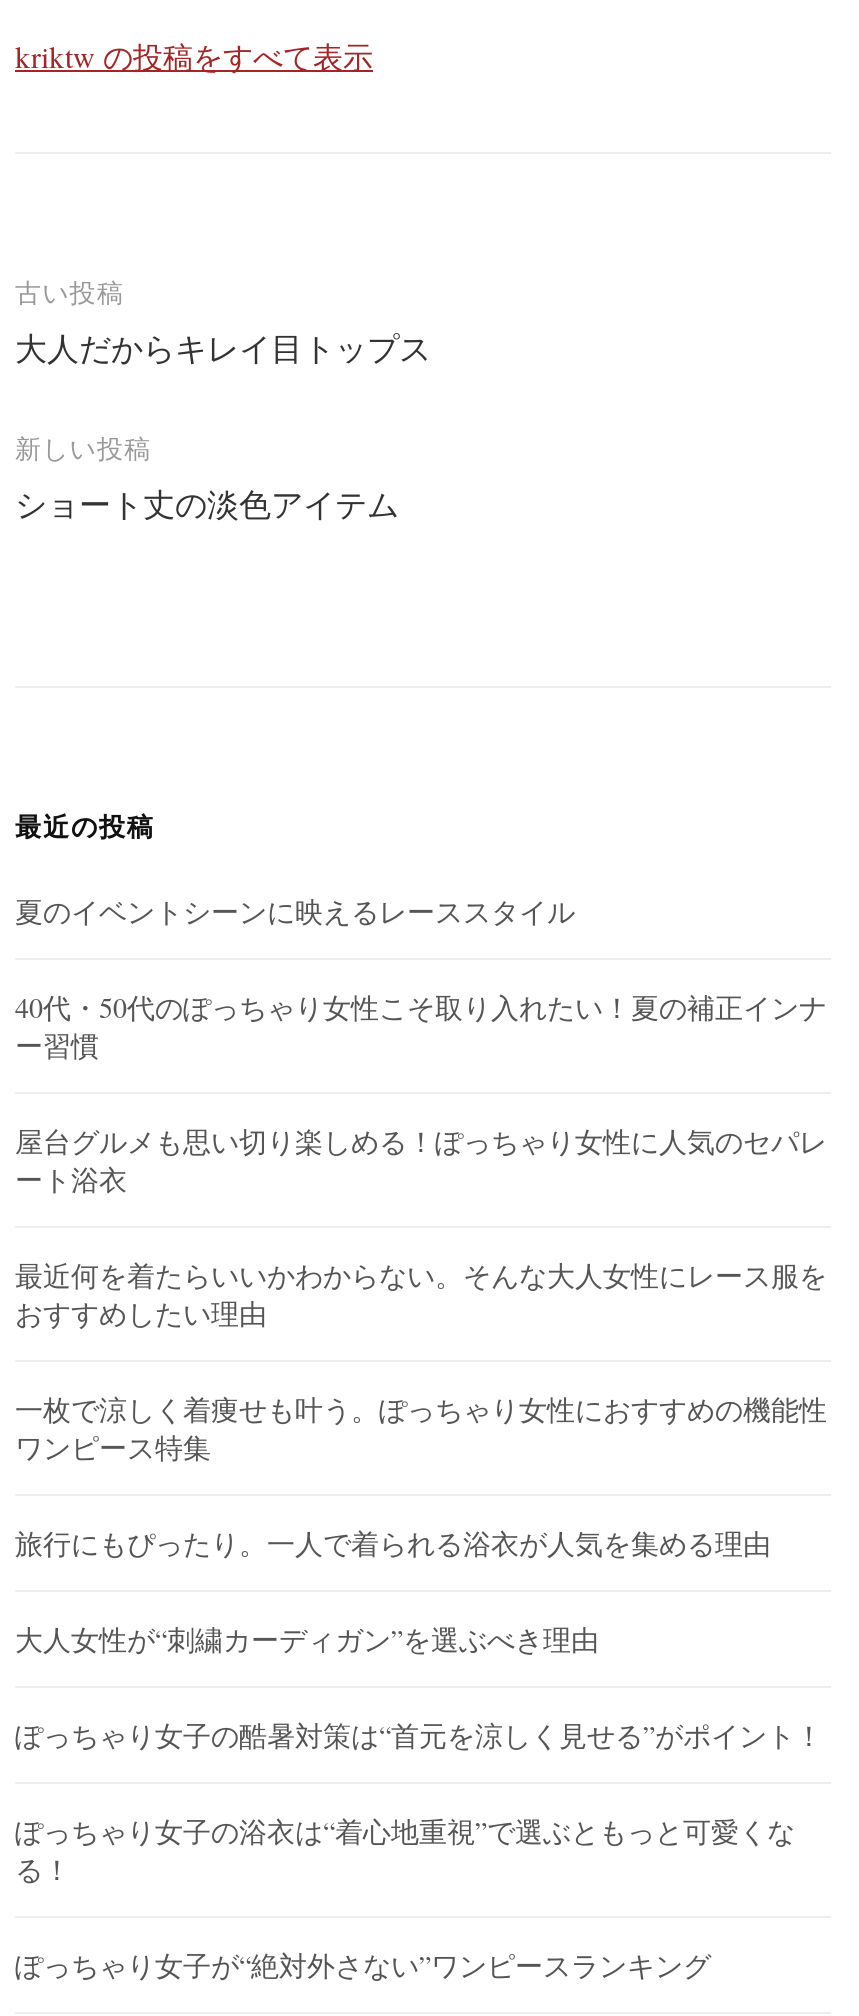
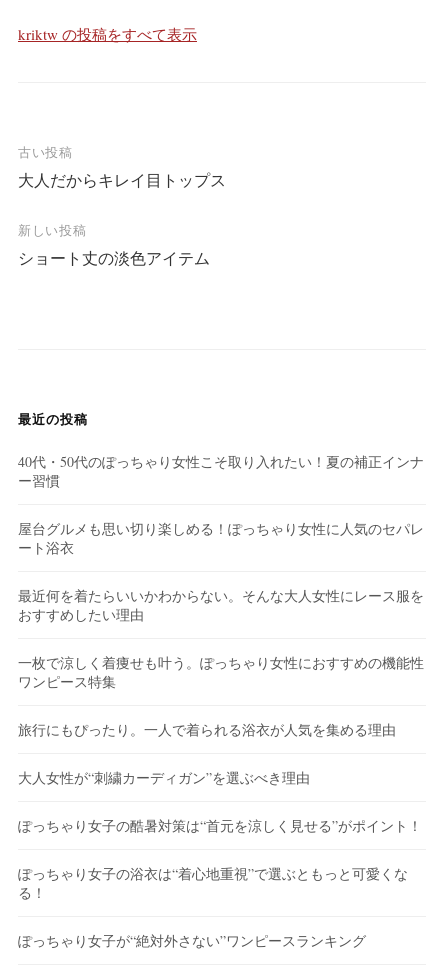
[15,892,575,930] 夏のイベントシーンに映えるレーススタイル -> none

